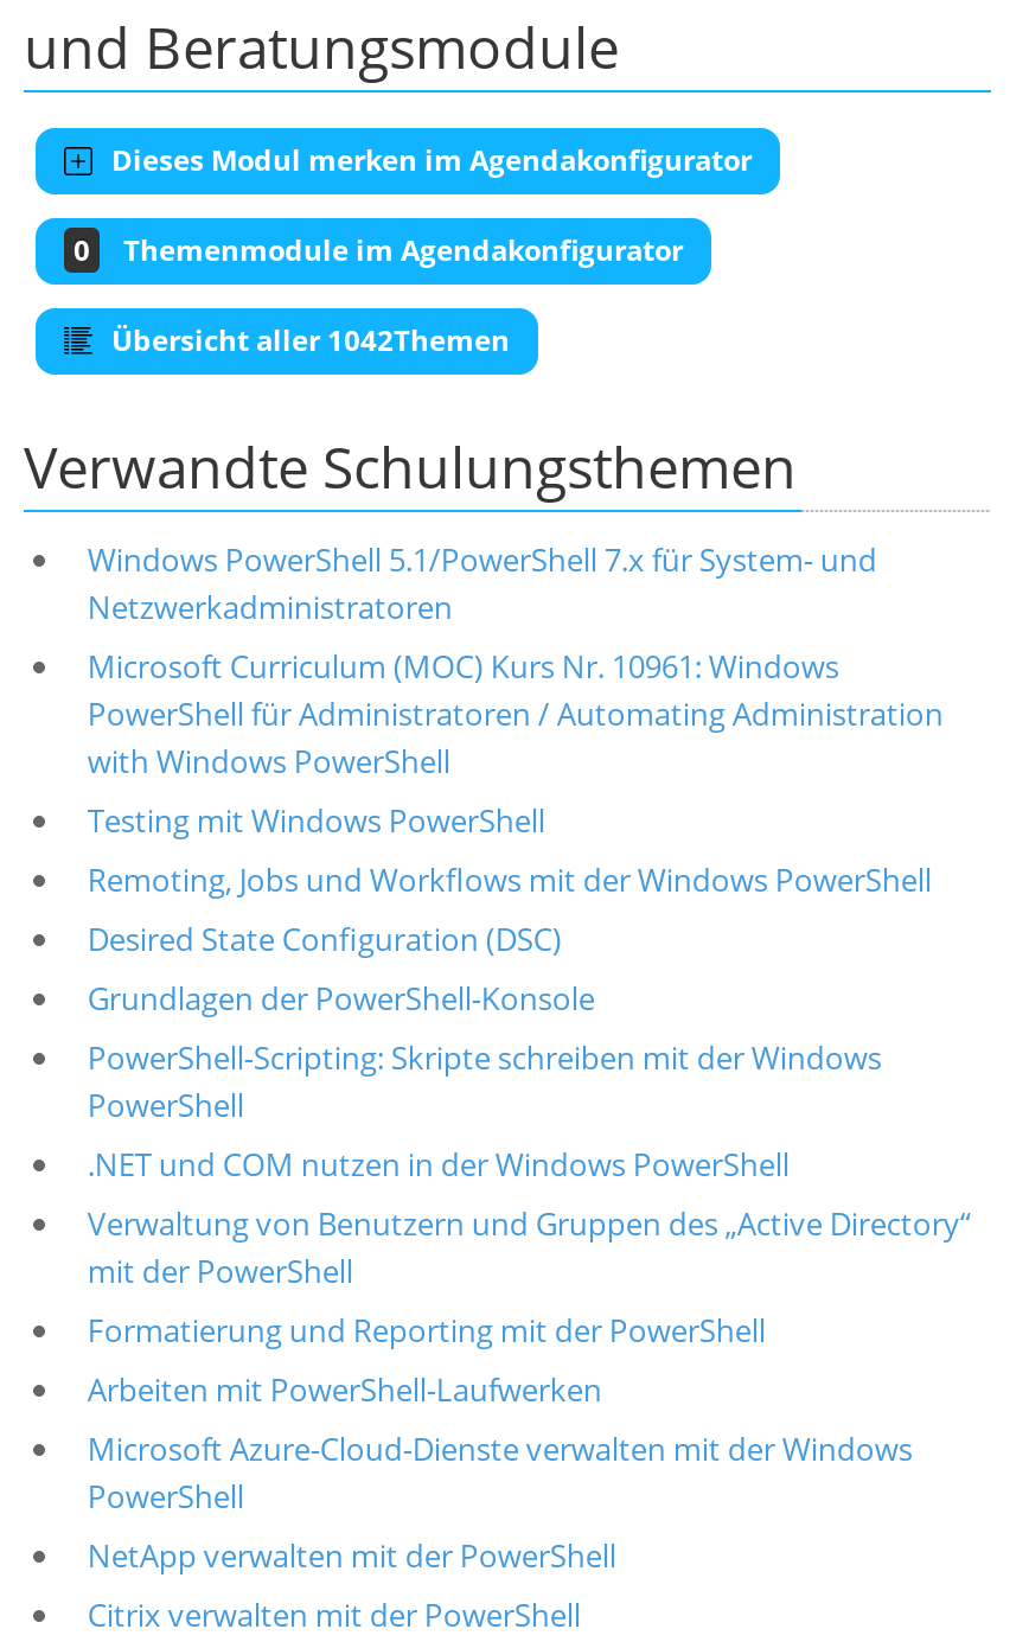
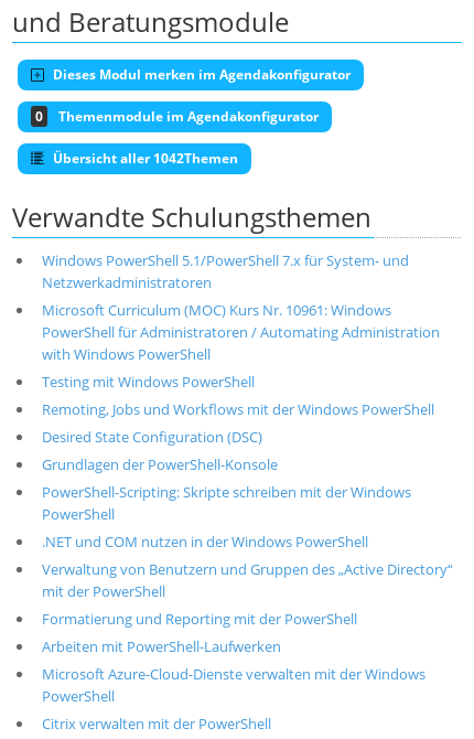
[87,1535,616,1577] NetApp verwalten mit der PowerShell -> none

